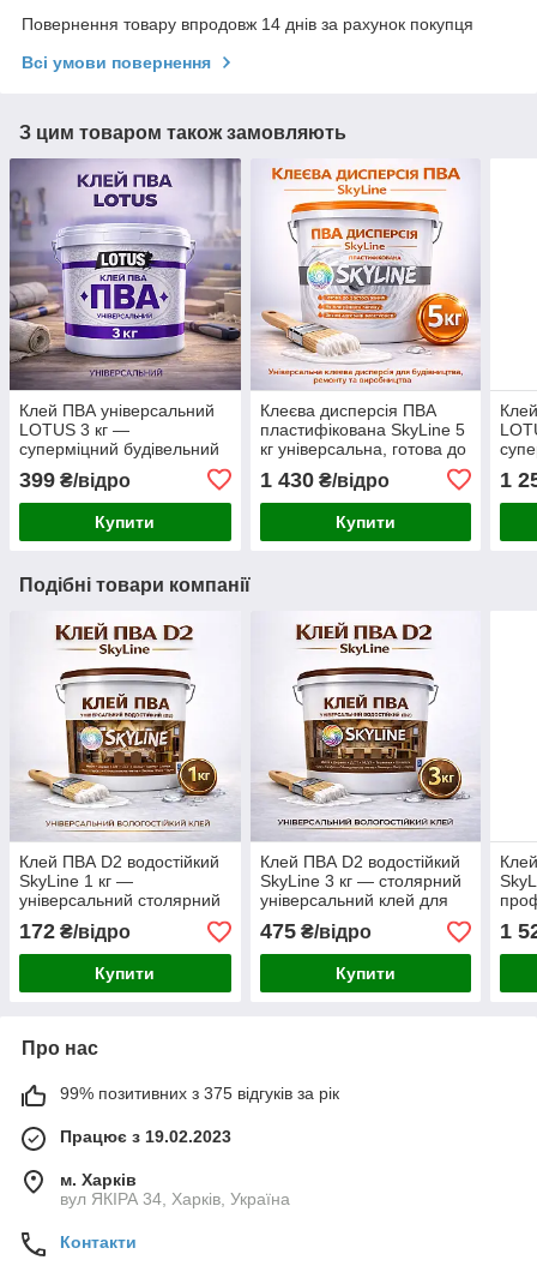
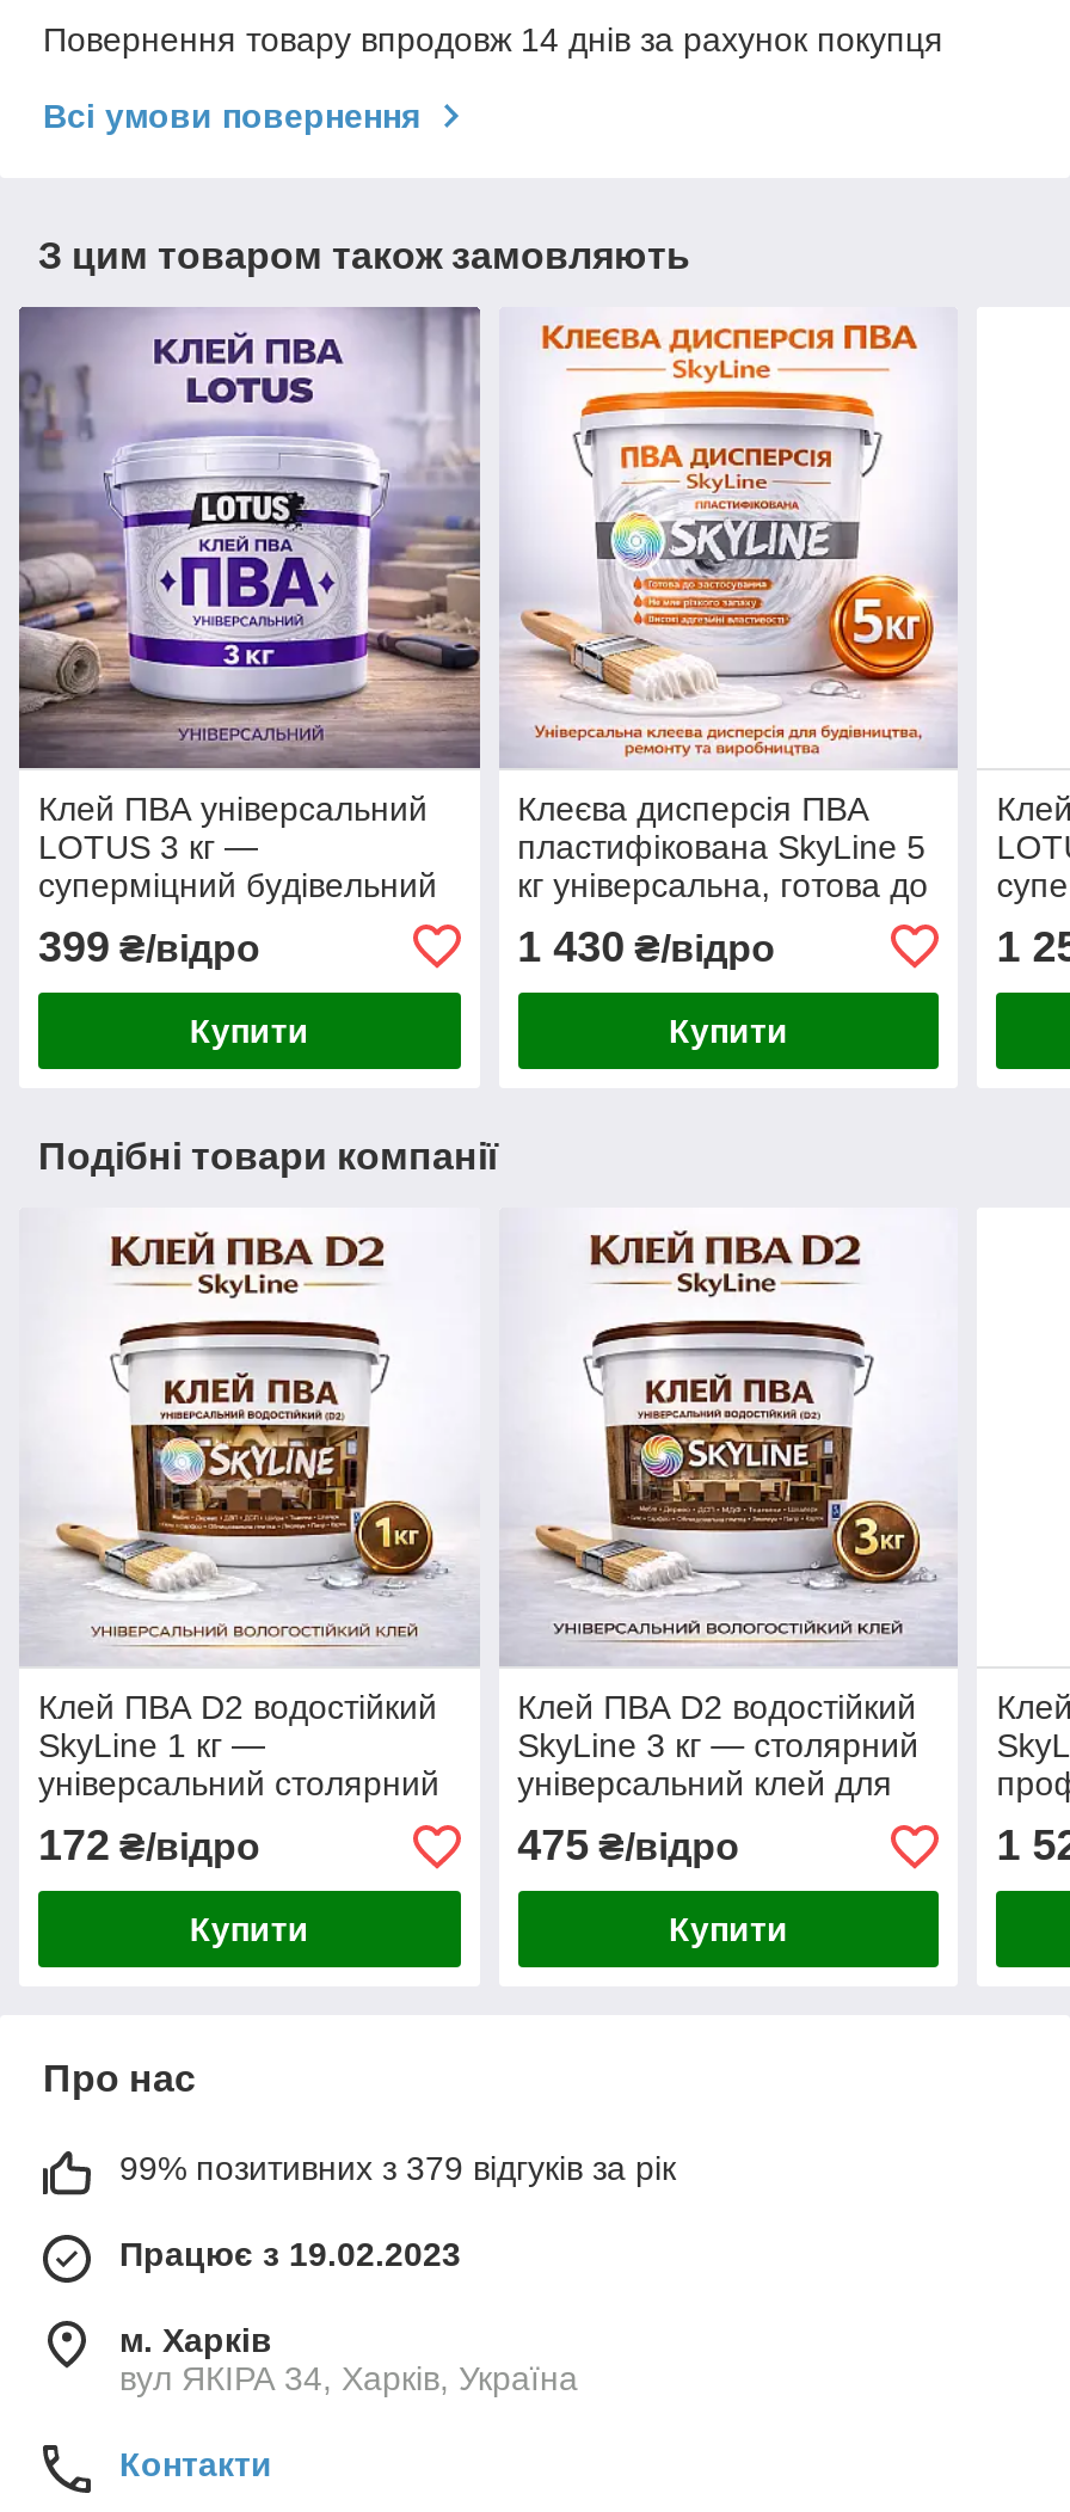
[60,1084,339,1103] 99% позитивних з 375 відгуків за рік -> [119,2150,676,2188] 99% позитивних з 379 відгуків за рік

